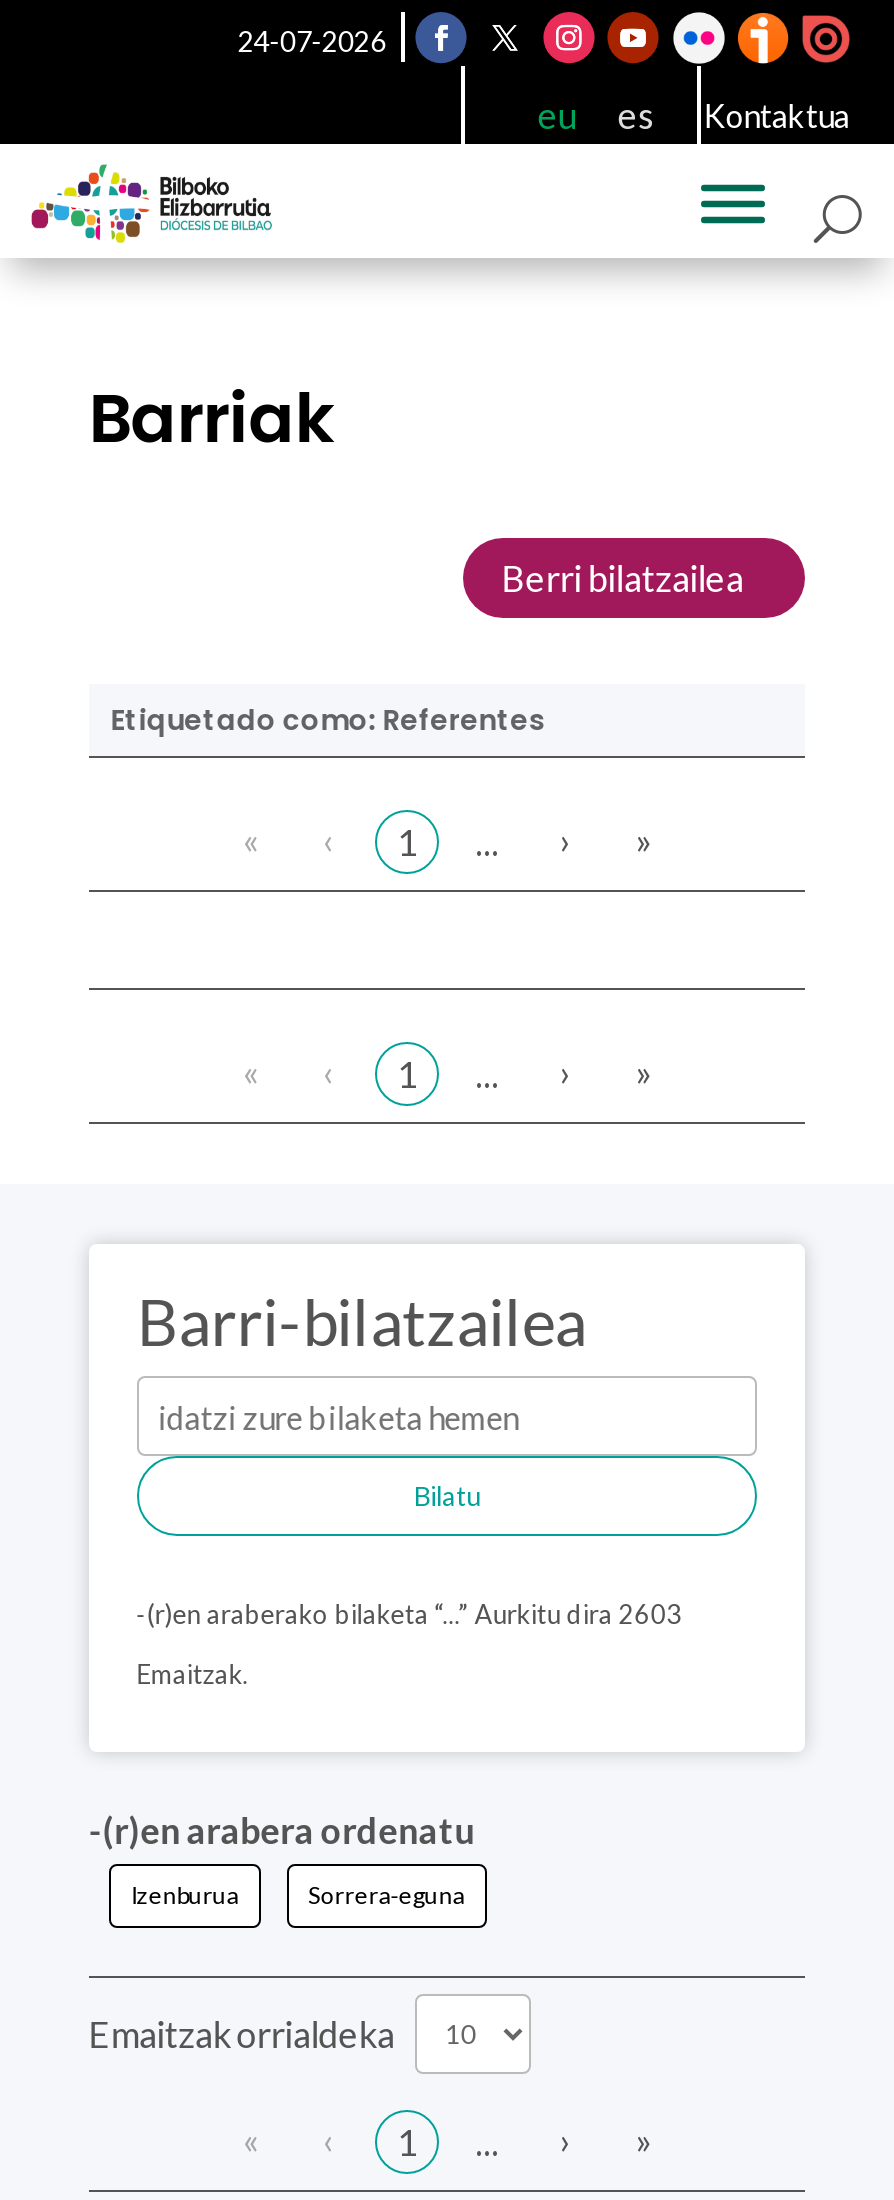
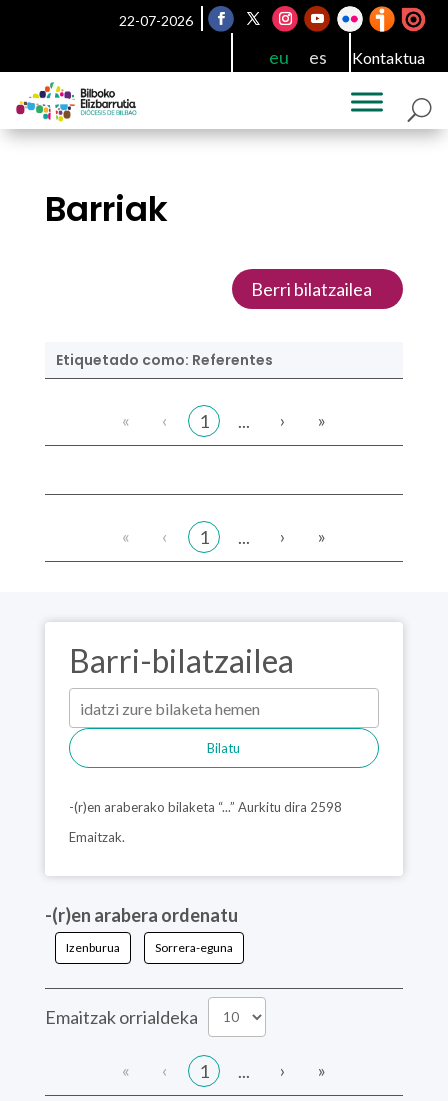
[238,24,386,58] 24-07-2026 -> [119,12,193,29] 22-07-2026
[137,1598,683,1630] -(r)en araberako bilaketa “...” Aurkitu dira 2603 -> [69,799,342,815] -(r)en araberako bilaketa “...” Aurkitu dira 2598

